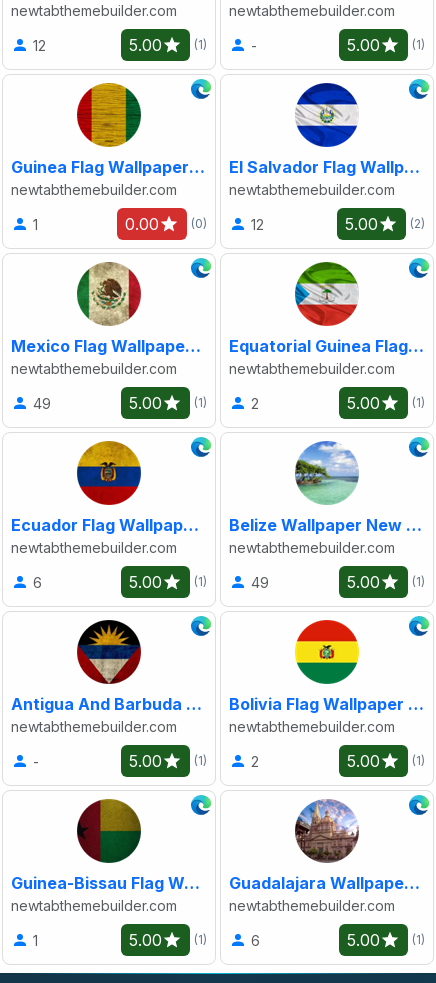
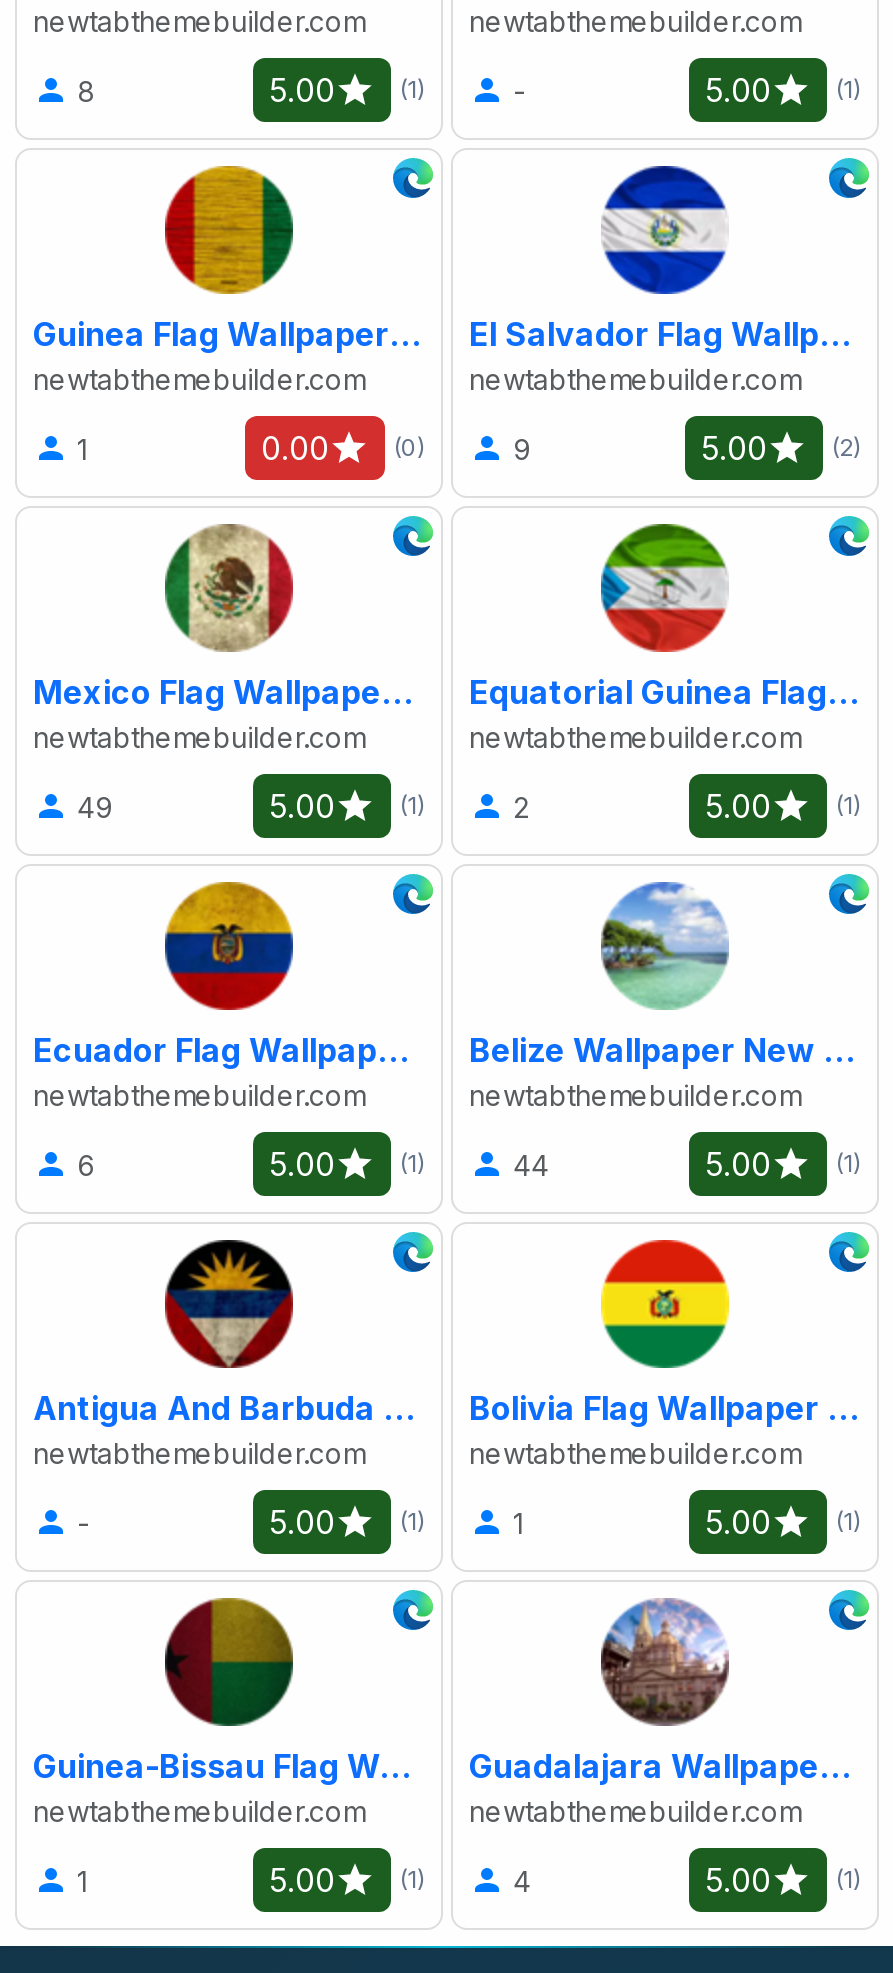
[33,37,46,54] 12 -> [77,74,95,108] 8
[251,216,264,233] 12 -> [513,432,531,466] 9
[251,574,269,591] 49 -> [513,1148,549,1182] 44
[251,753,259,770] 2 -> [513,1506,523,1540] 1
[251,932,260,949] 6 -> [513,1864,531,1898] 4

